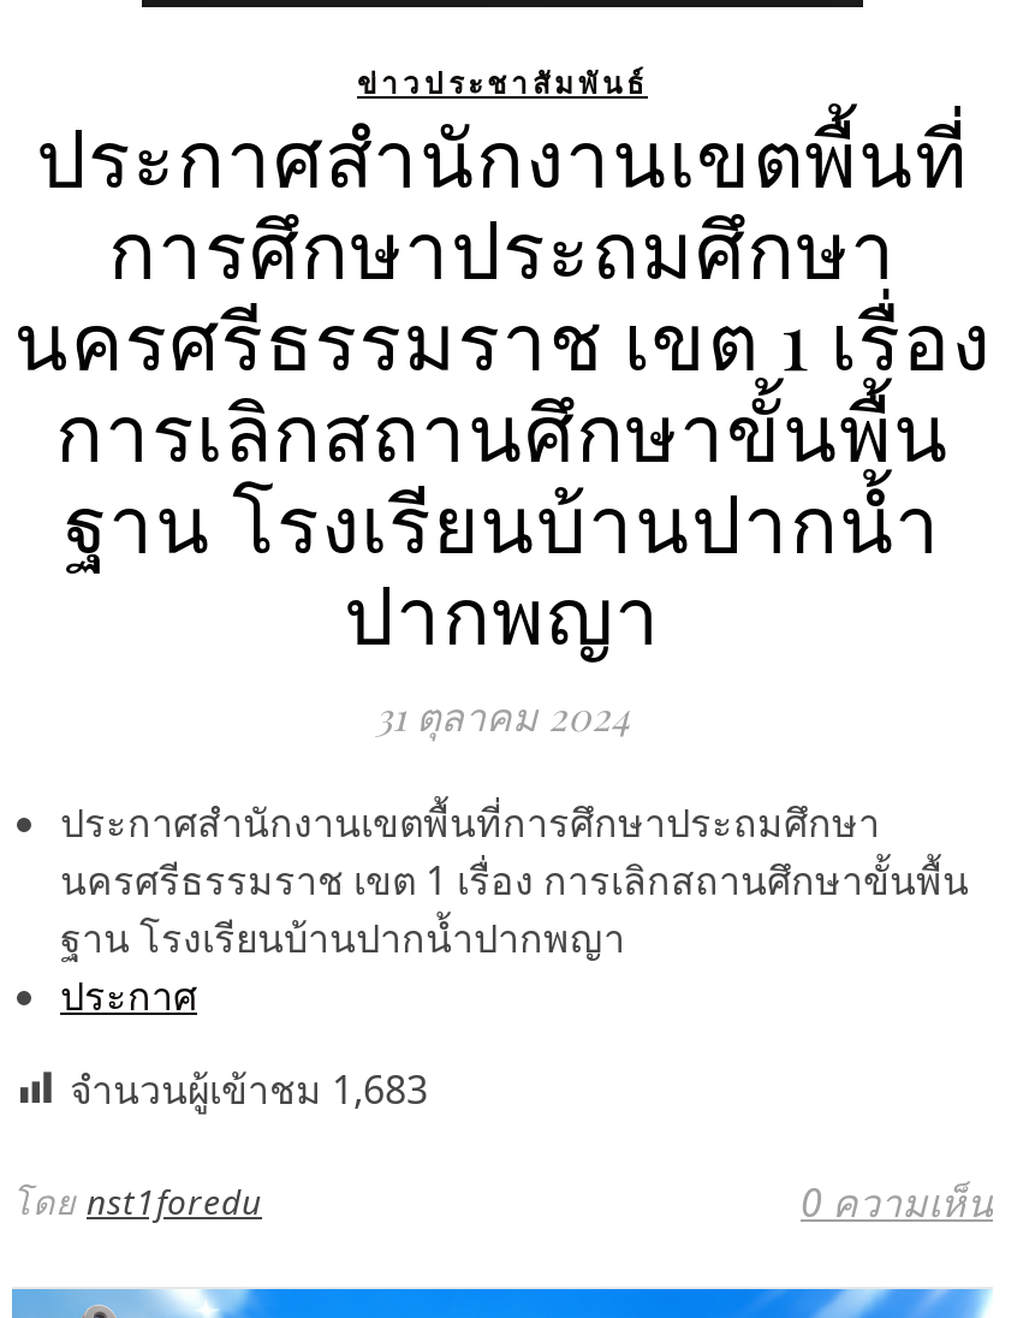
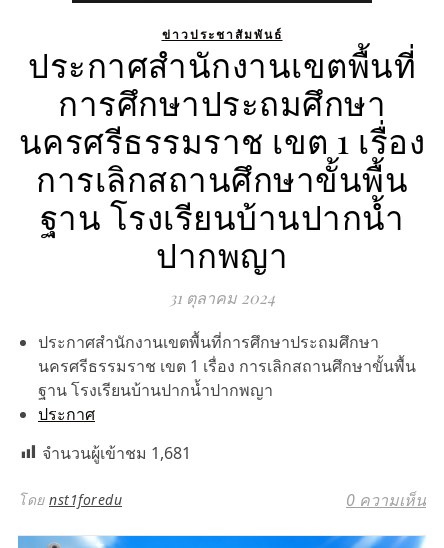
[70,1063,428,1115] จำนวนผู้เข้าชม 1,683 -> [42,442,191,464] จำนวนผู้เข้าชม 1,681

